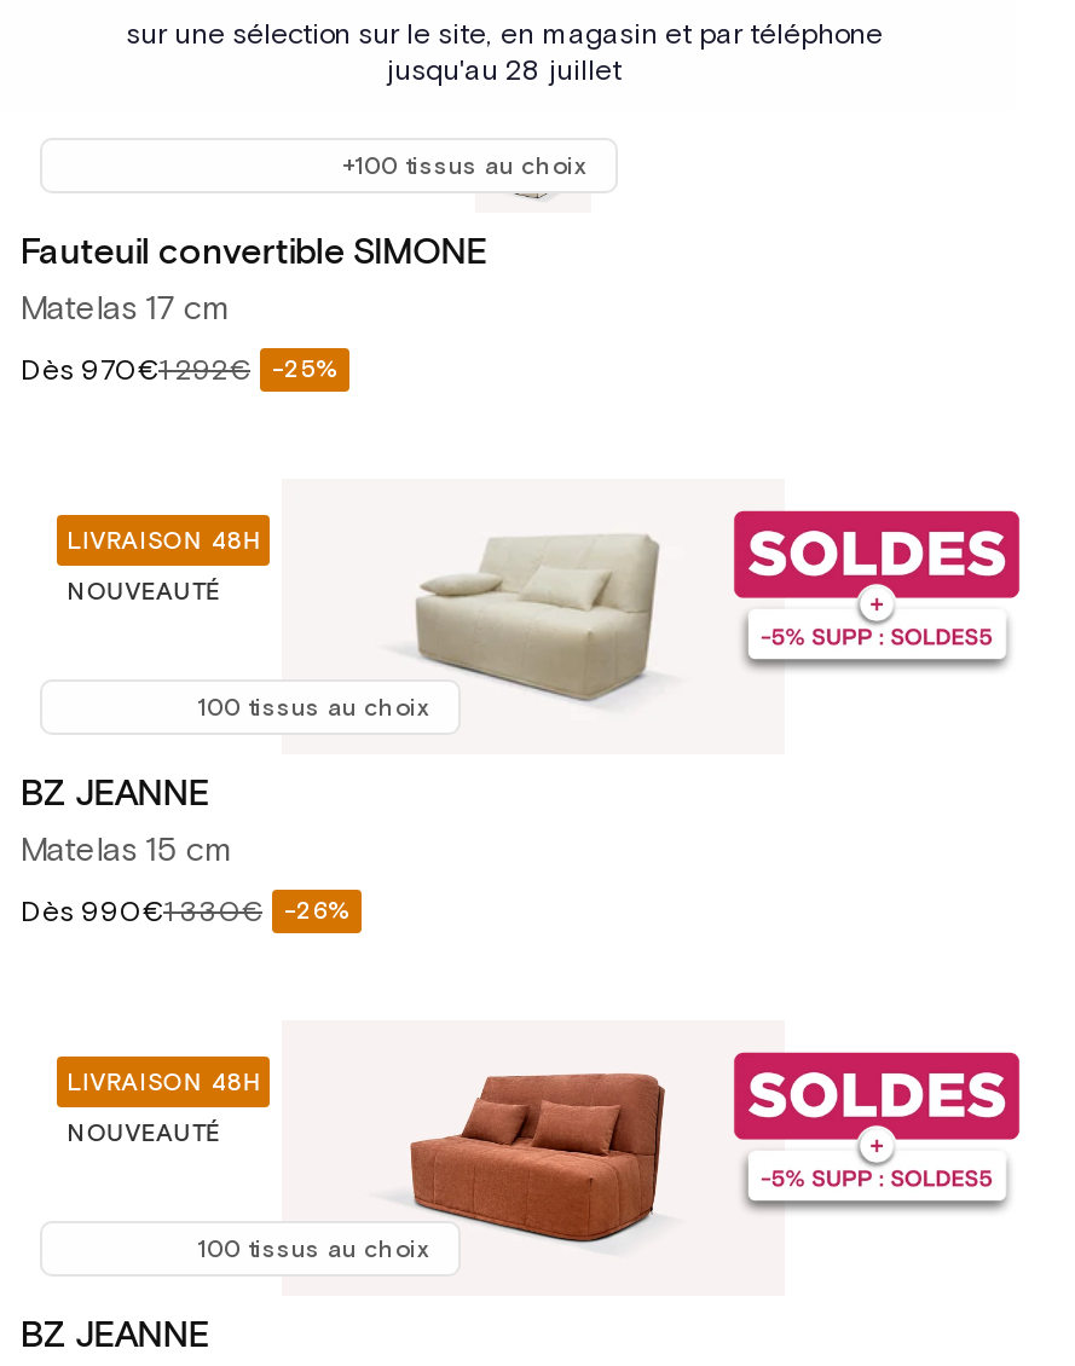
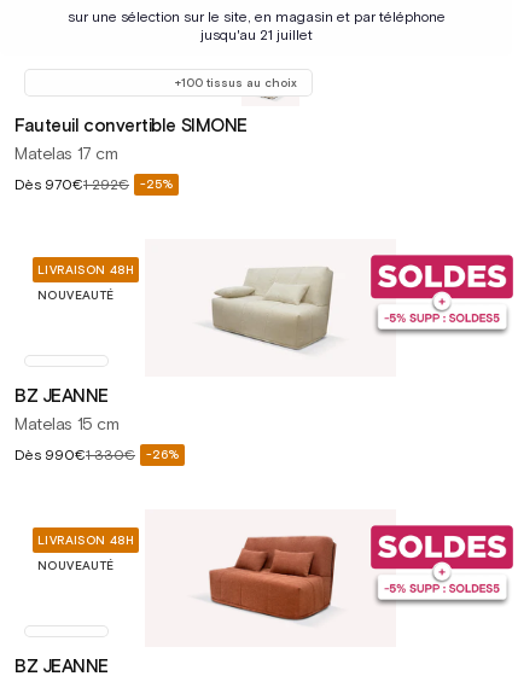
[387,51,622,87] jusqu'au 28 juillet -> [200,25,312,43] jusqu'au 21 juillet
[197,691,429,723] 100 tissus au choix -> none
[197,1233,429,1264] 100 tissus au choix -> none

